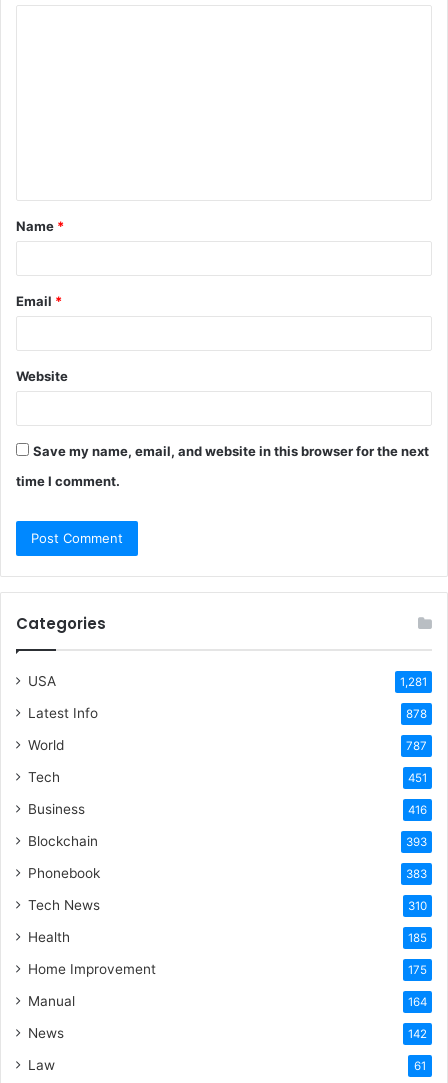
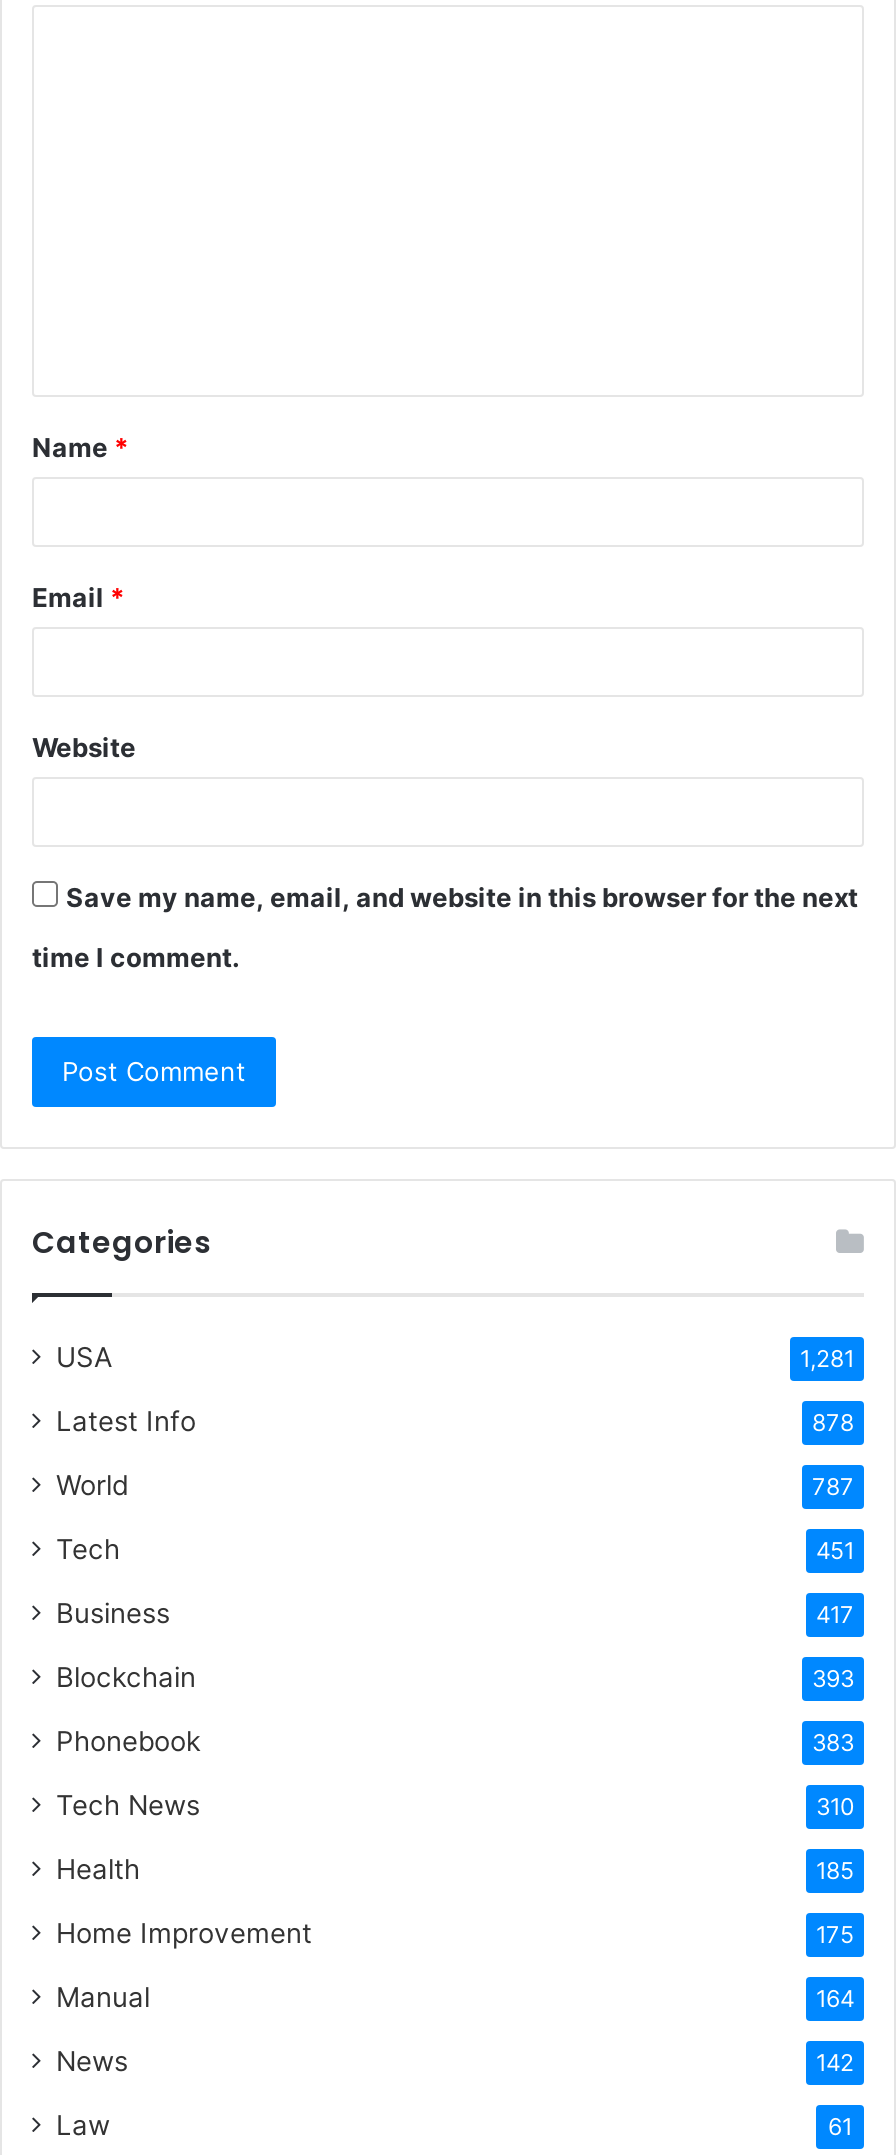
[408,803,427,817] 416 -> [816,1601,854,1629] 417

